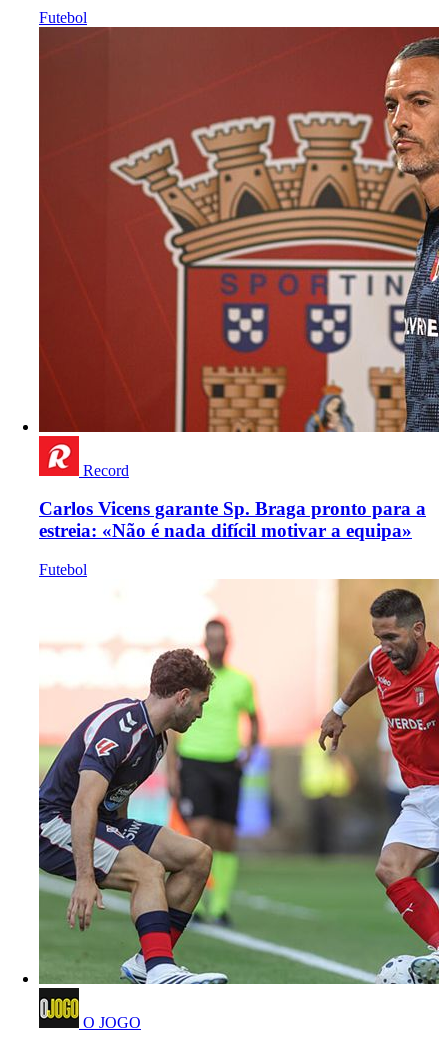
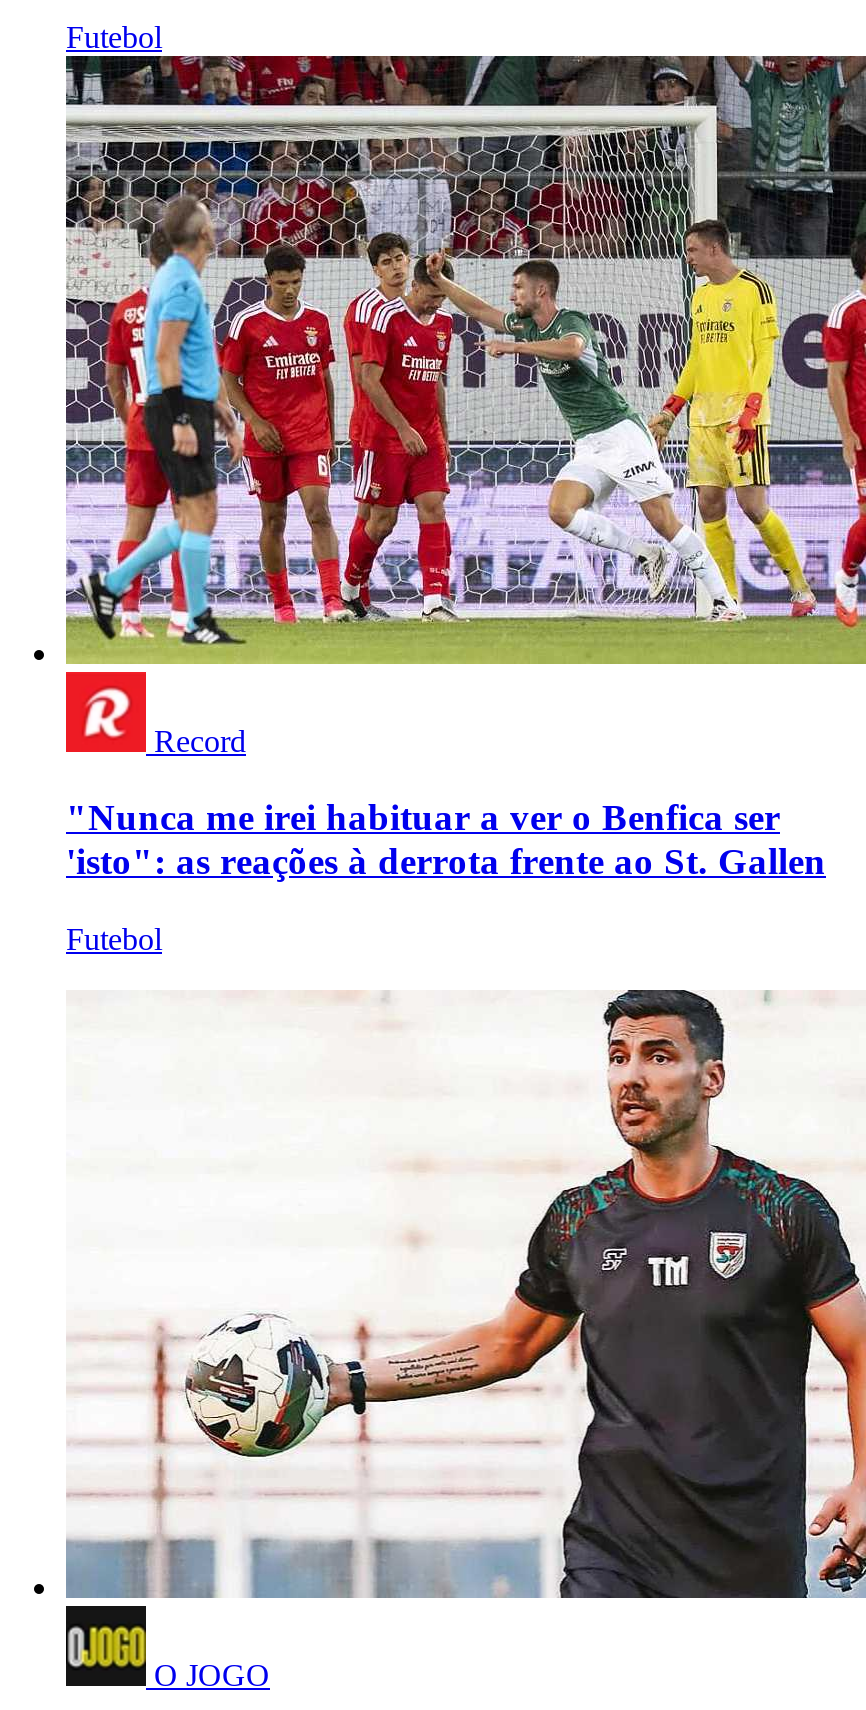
[38,26,436,433] [image] -> [64,54,860,666] [image]
[39,498,426,541] Carlos Vicens garante Sp. Braga pronto para a | estreia: «Não é nada difícil motivar a equipa» -> [66,797,826,883] "Nunca me irei habituar a ver o Benfica ser | 'isto": as reações à derrota frente ao St. Gallen
[38,578,436,985] [image] -> [66,958,860,1600] [image]

